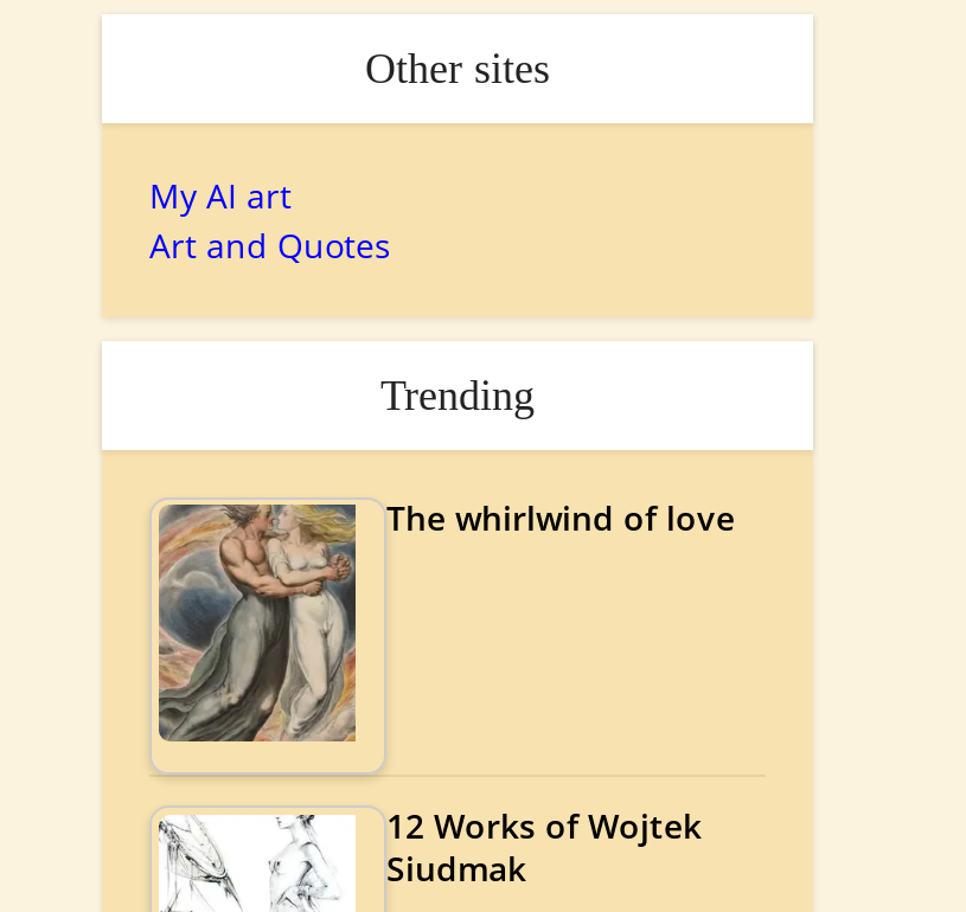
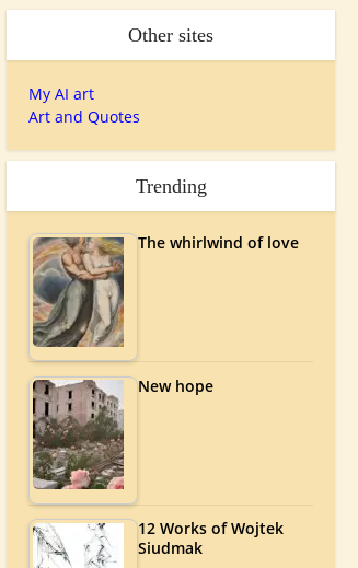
none -> [32,375,213,490] [image] | New hope

